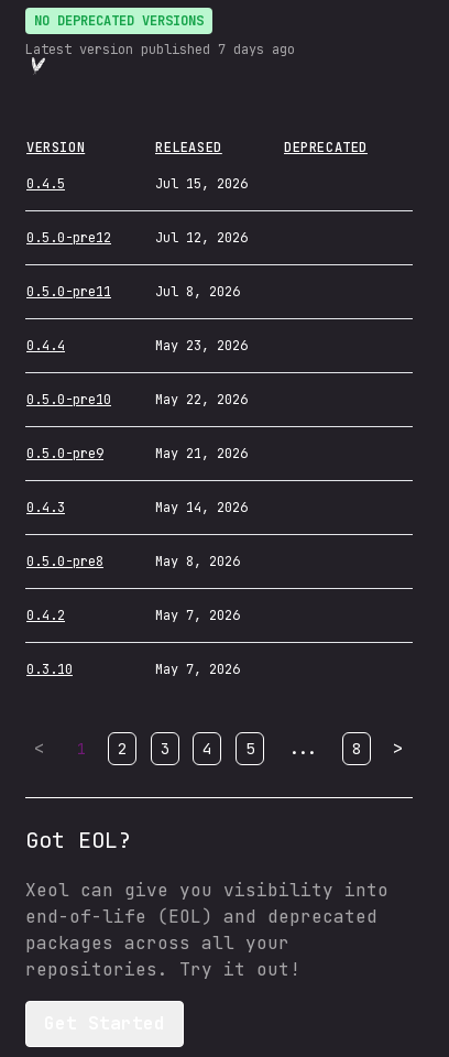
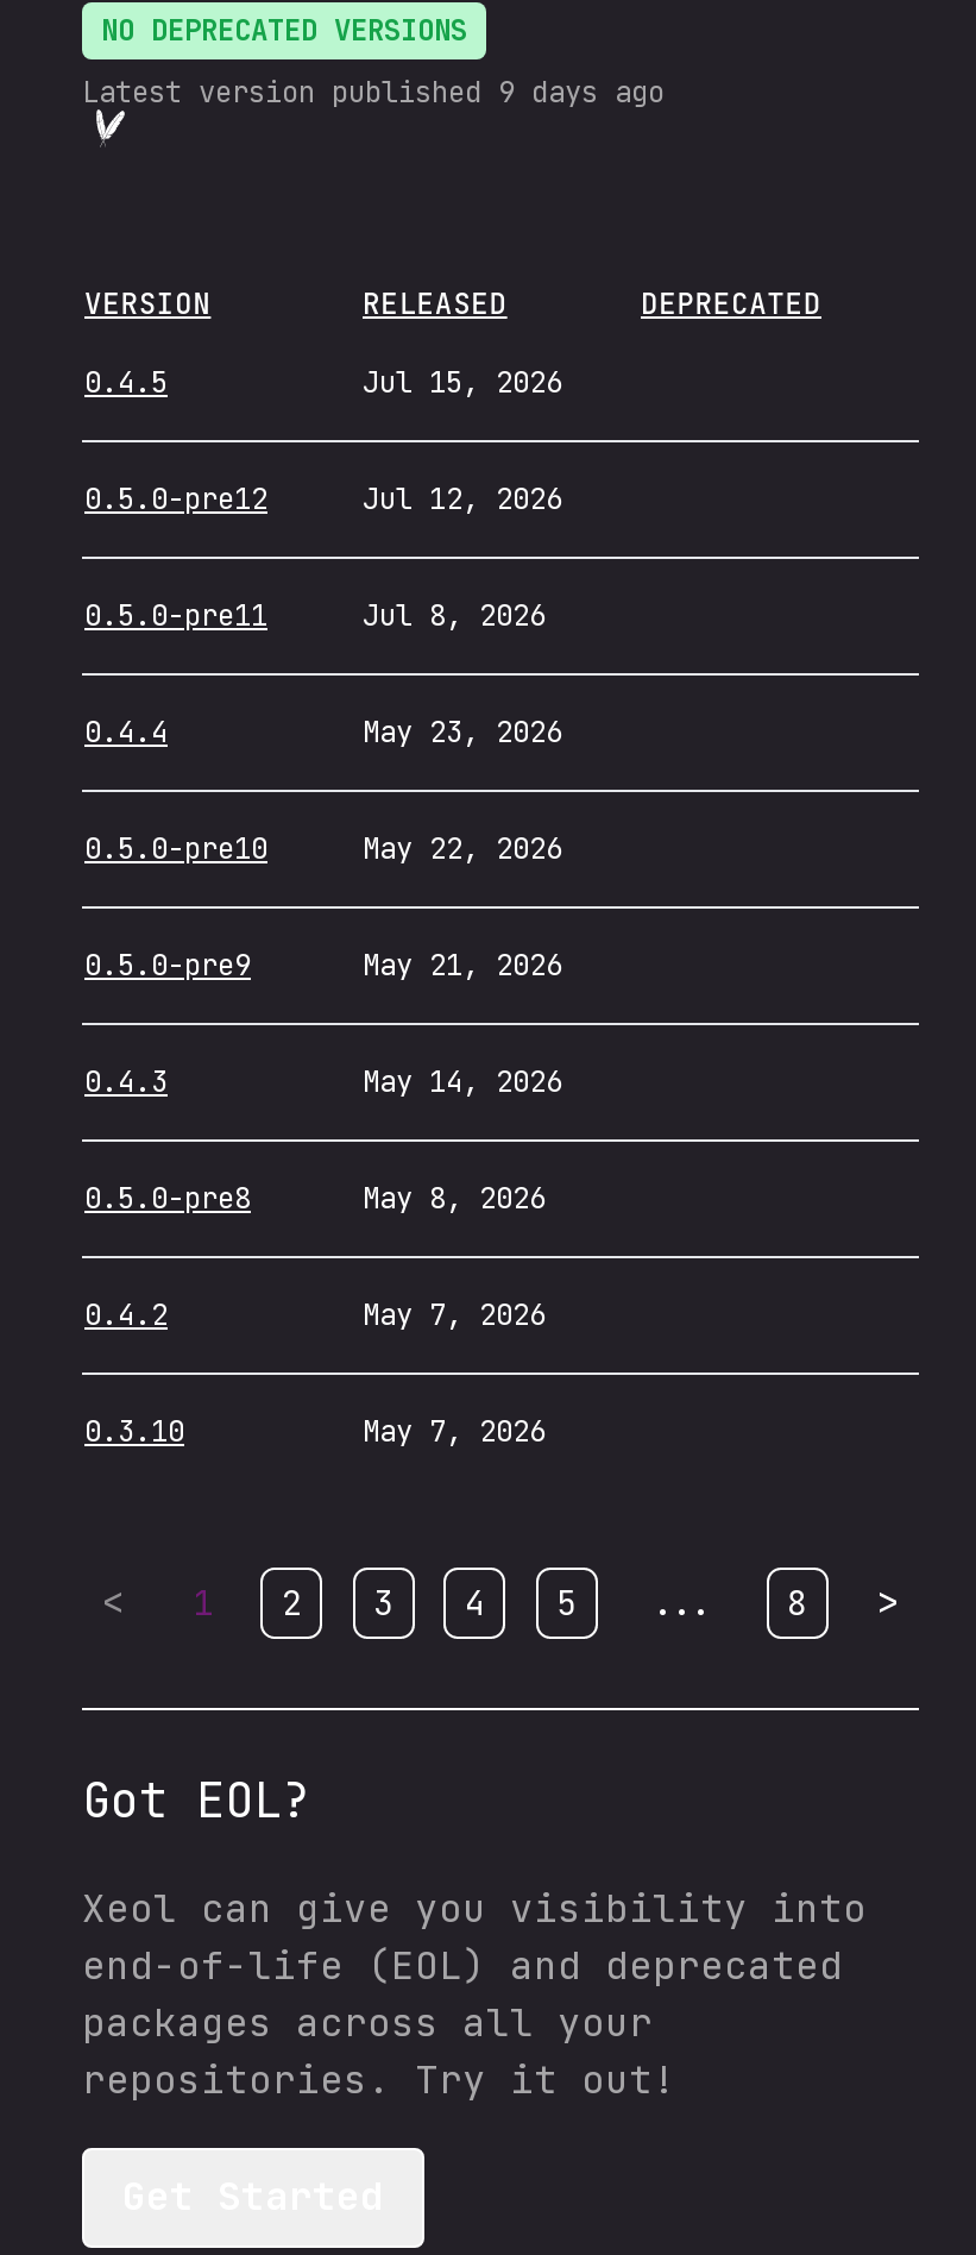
[25,41,295,58] Latest version published 7 days ago -> [82,74,665,112] Latest version published 9 days ago

